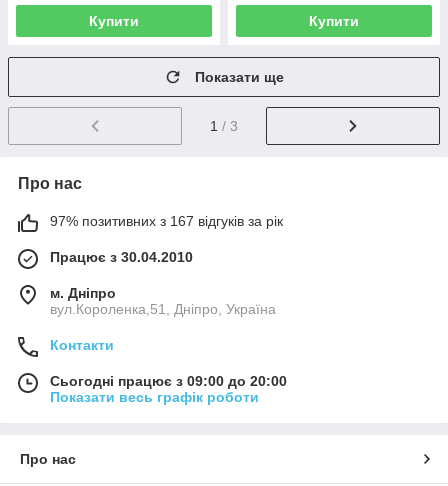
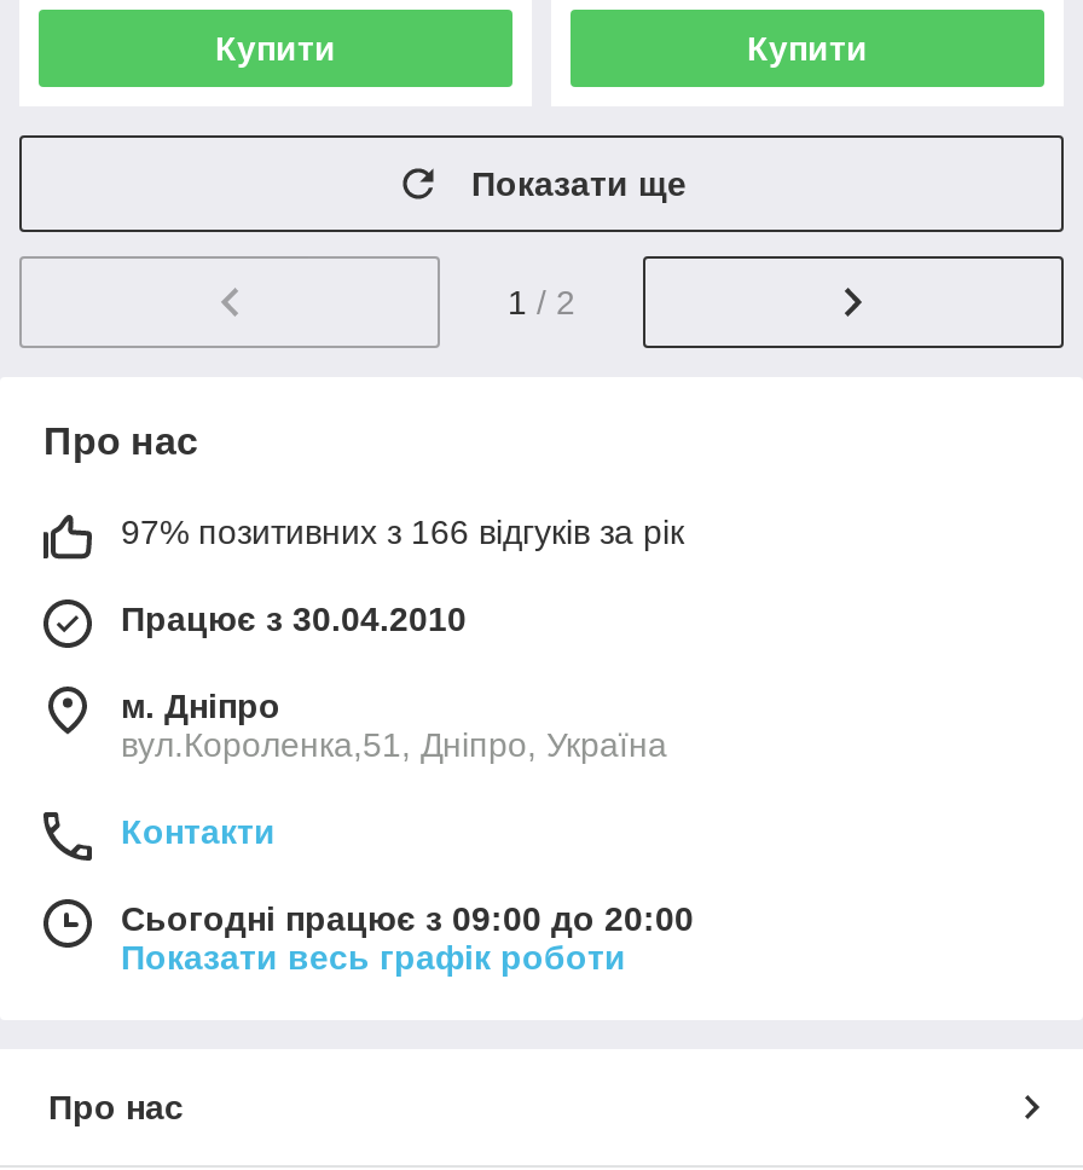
[210,118,238,134] 1 / 3 -> [508,283,575,322] 1 / 2
[50,213,283,229] 97% позитивних з 167 відгуків за рік -> [121,512,684,551] 97% позитивних з 166 відгуків за рік

